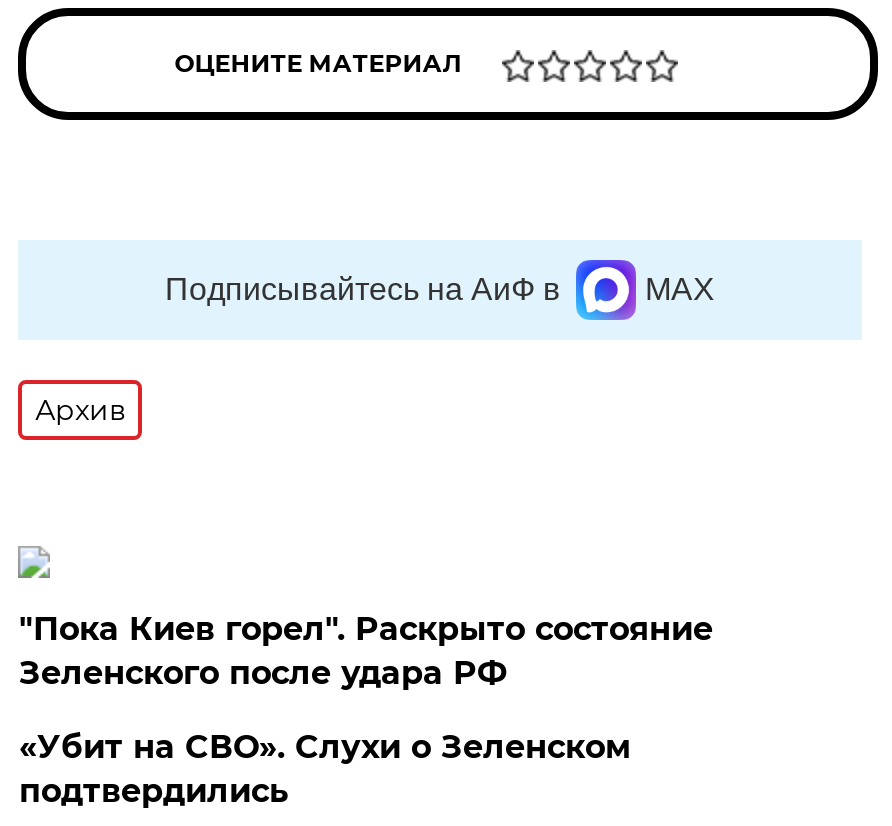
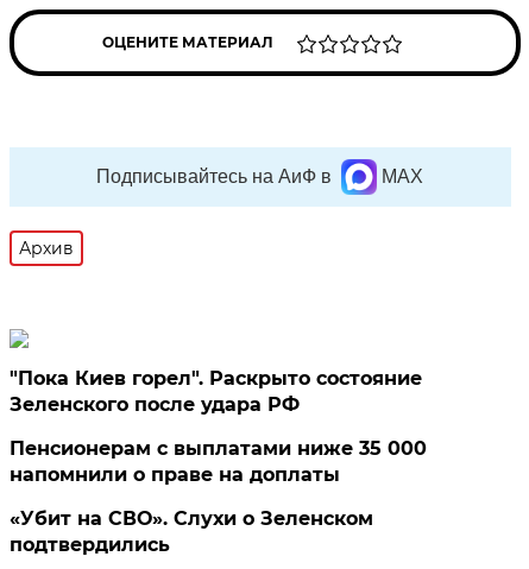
none -> [10,437,427,486] Пенсионерам с выплатами ниже 35 000 | напомнили о праве на доплаты

